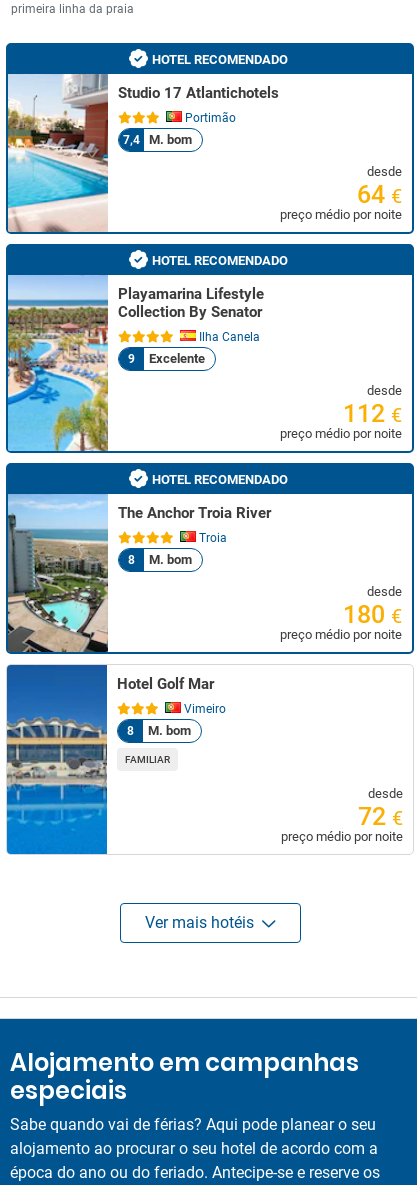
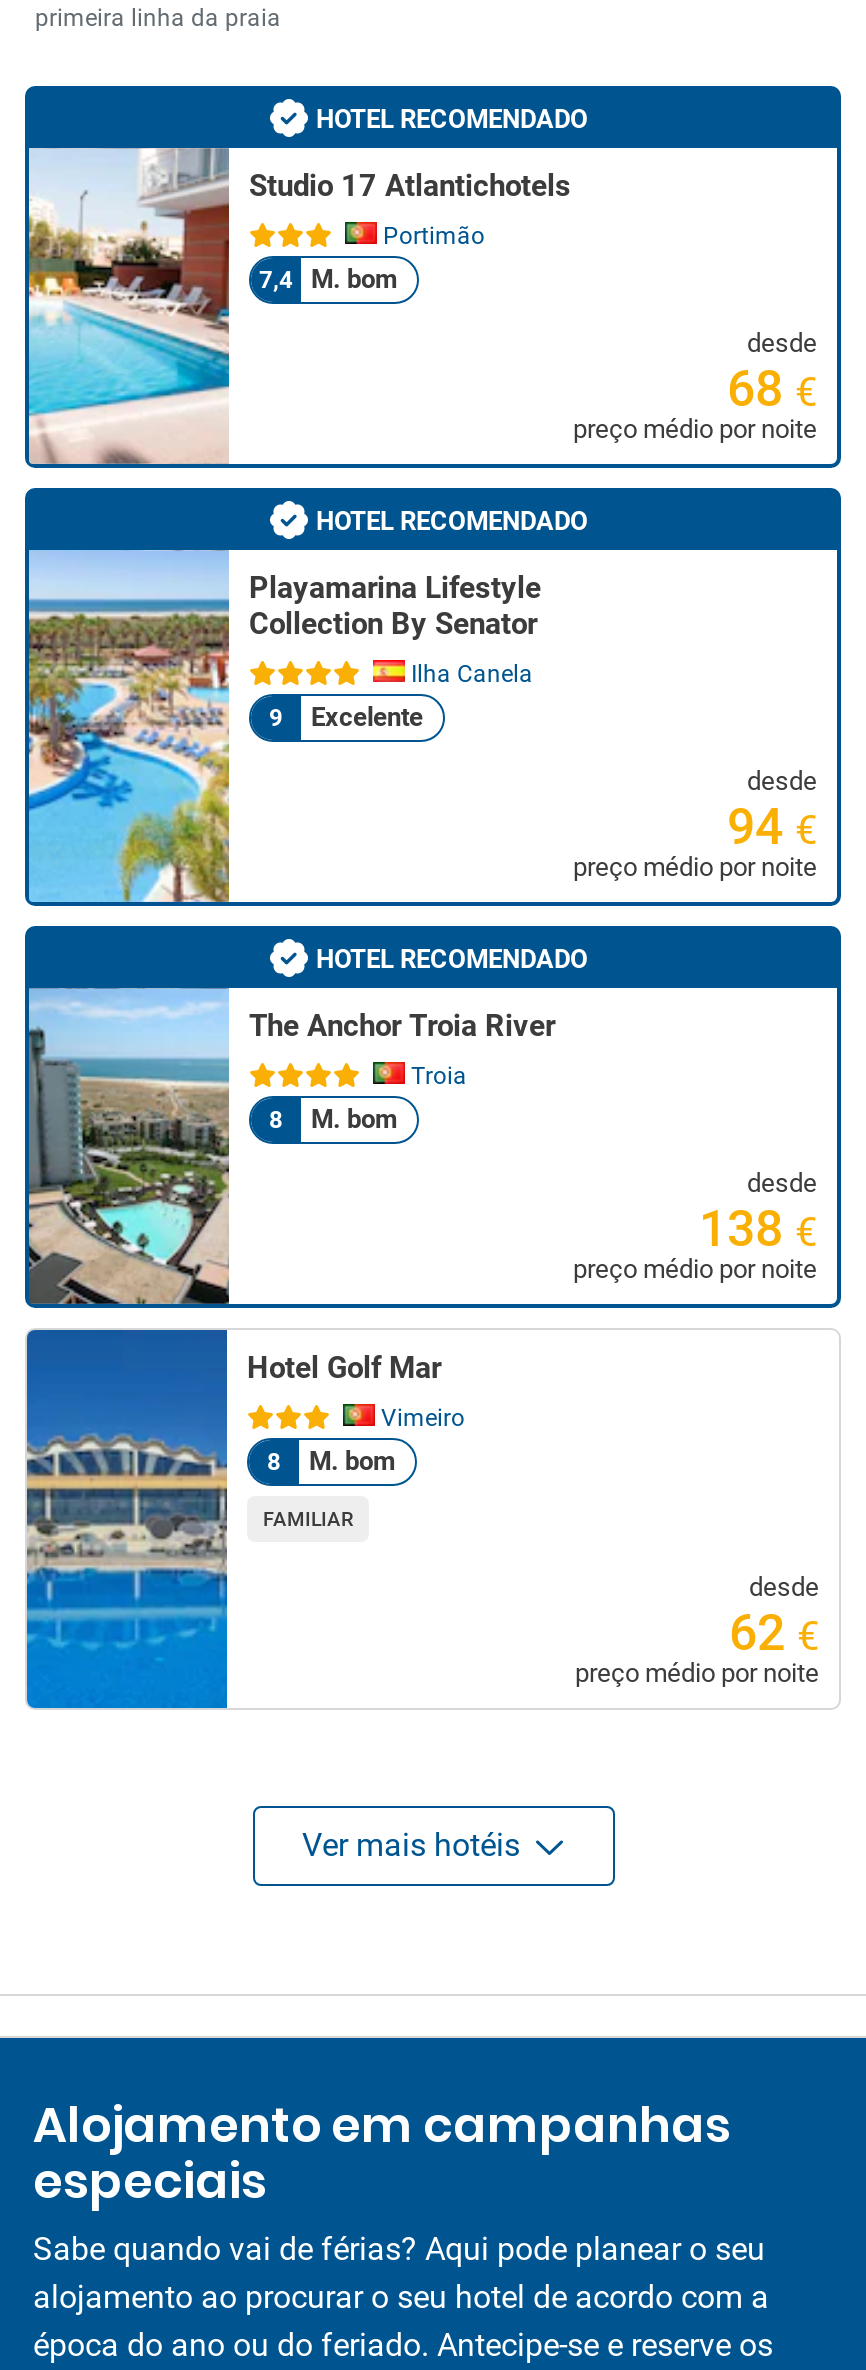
[357,180,402,209] 64 € -> [727,360,817,418] 68 €
[343,399,402,428] 112 € -> [727,798,817,856] 94 €
[343,600,402,629] 180 € -> [699,1200,817,1258] 138 €
[358,802,403,831] 72 € -> [729,1604,819,1662] 62 €

